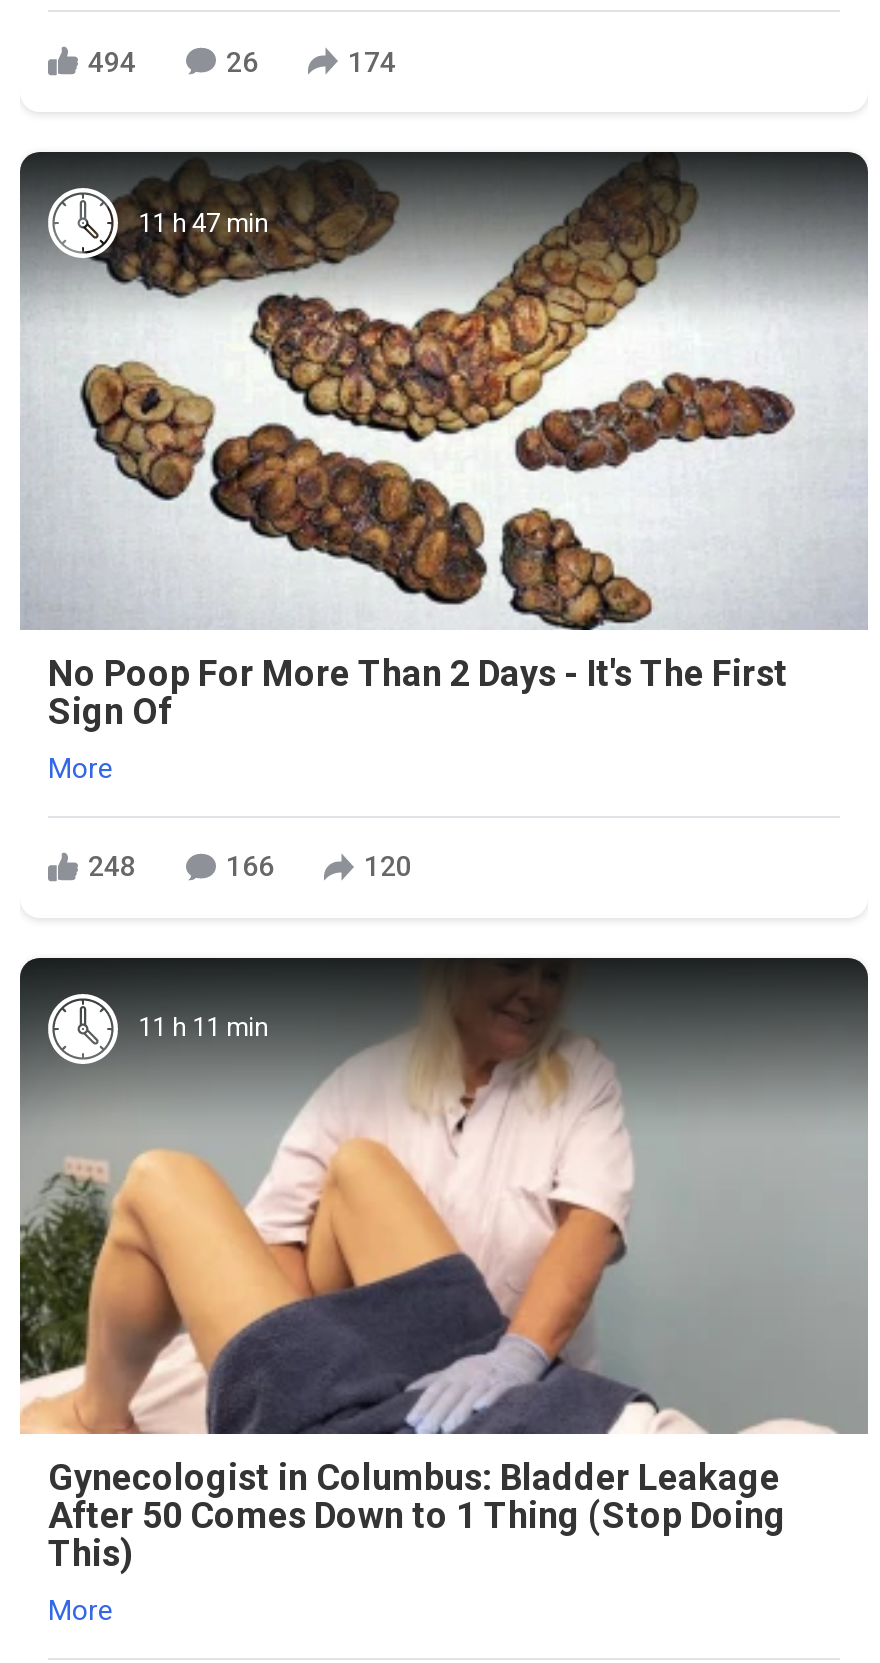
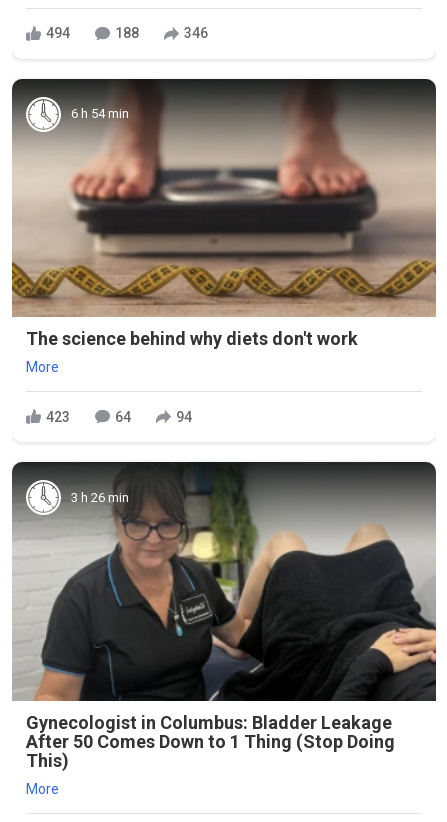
[226,45,396,77] 26 | 174 -> [115,25,208,41] 188 | 346
[20,149,866,631] [image] | 11 h 47 min -> [11,101,436,316] [image] | 6 h 54 min
[48,651,788,731] No Poop For More Than 2 Days - It's The First | Sign Of -> [26,328,358,349] The science behind why diets don't work
[88,850,136,882] 248 -> [46,408,70,424] 423
[226,850,274,882] 166 -> [115,408,131,424] 64
[364,850,412,882] 120 -> [176,408,192,424] 94
[20,955,868,1437] [image] | 11 h 11 min -> [12,470,436,702] [image] | 3 h 26 min

